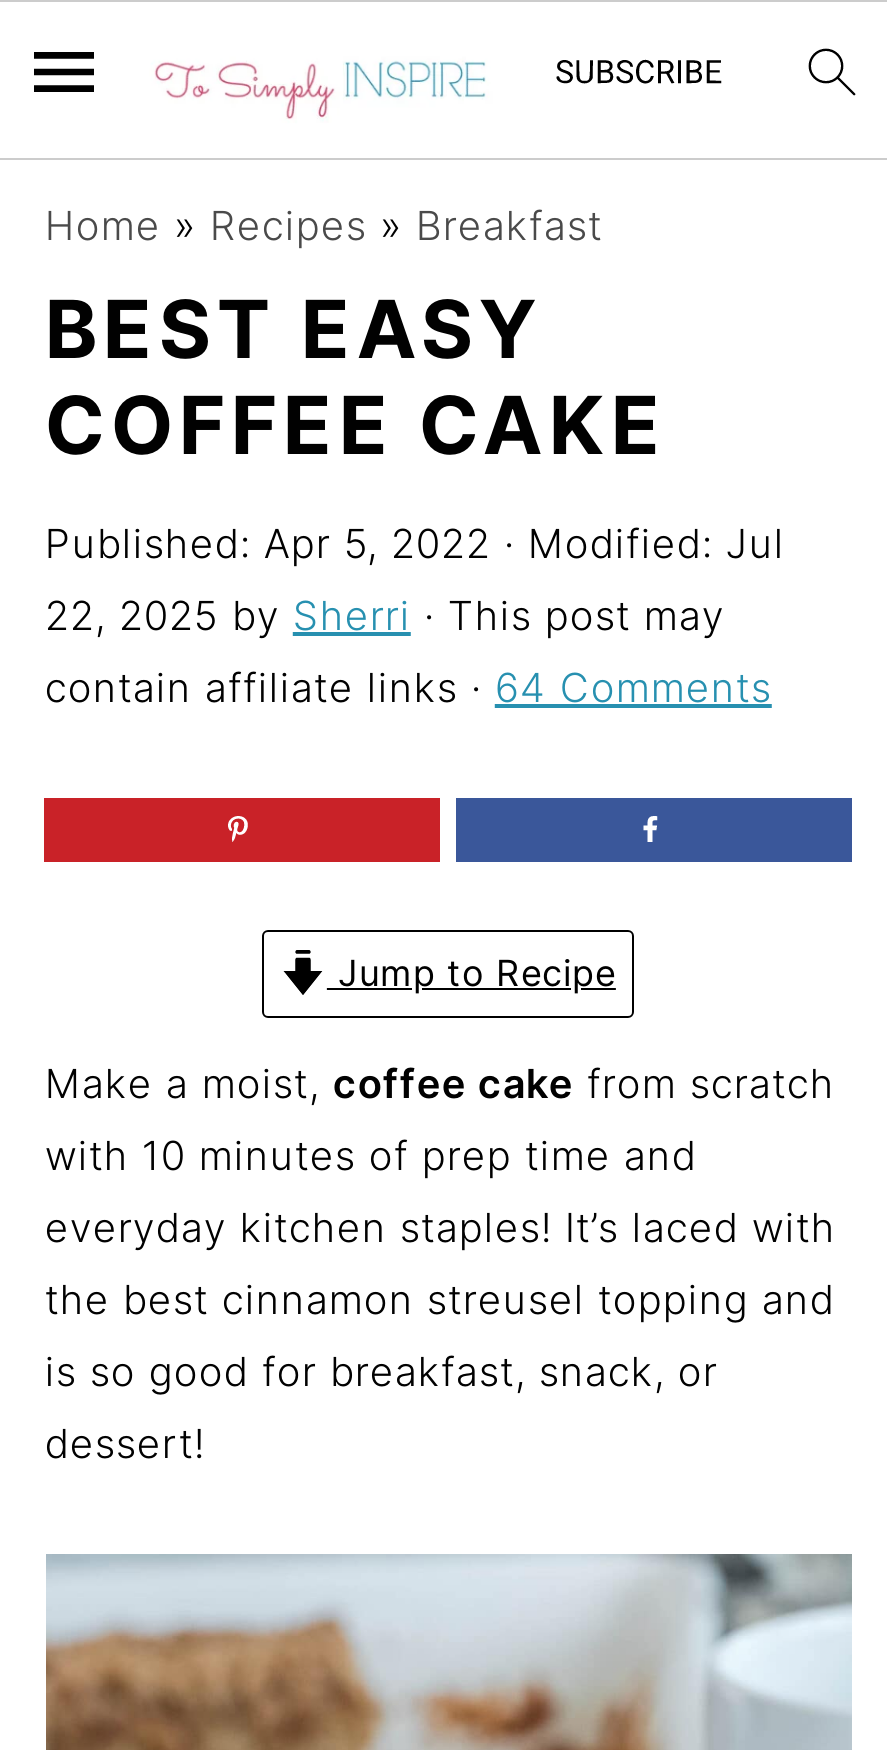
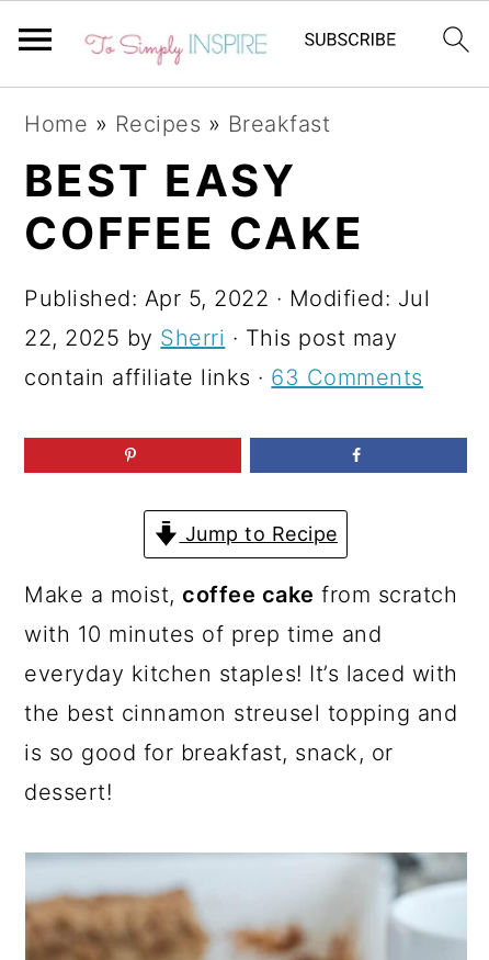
[45,664,772,712] contain affiliate links · 64 Comments -> [25,364,423,391] contain affiliate links · 63 Comments

